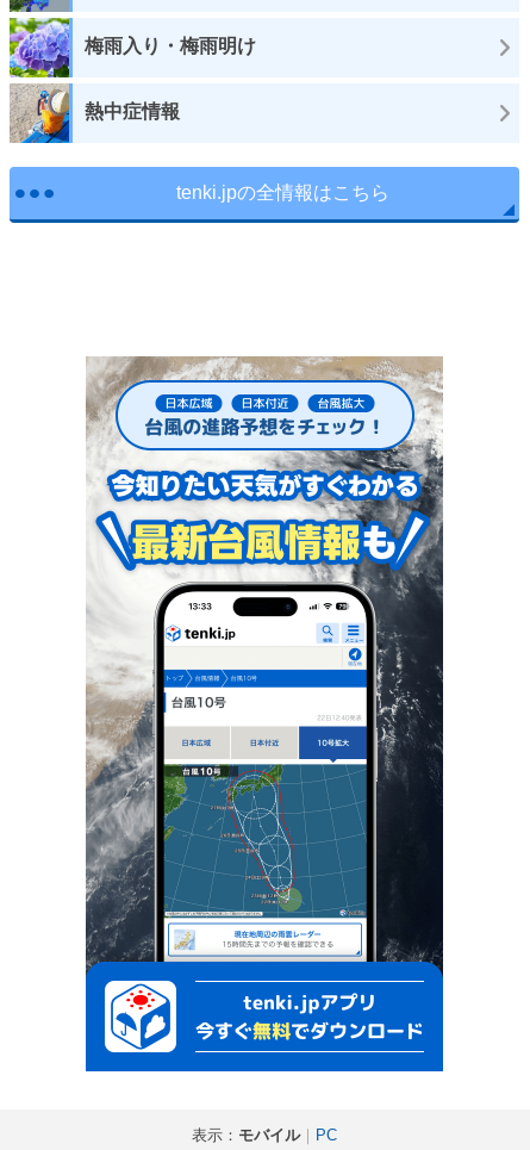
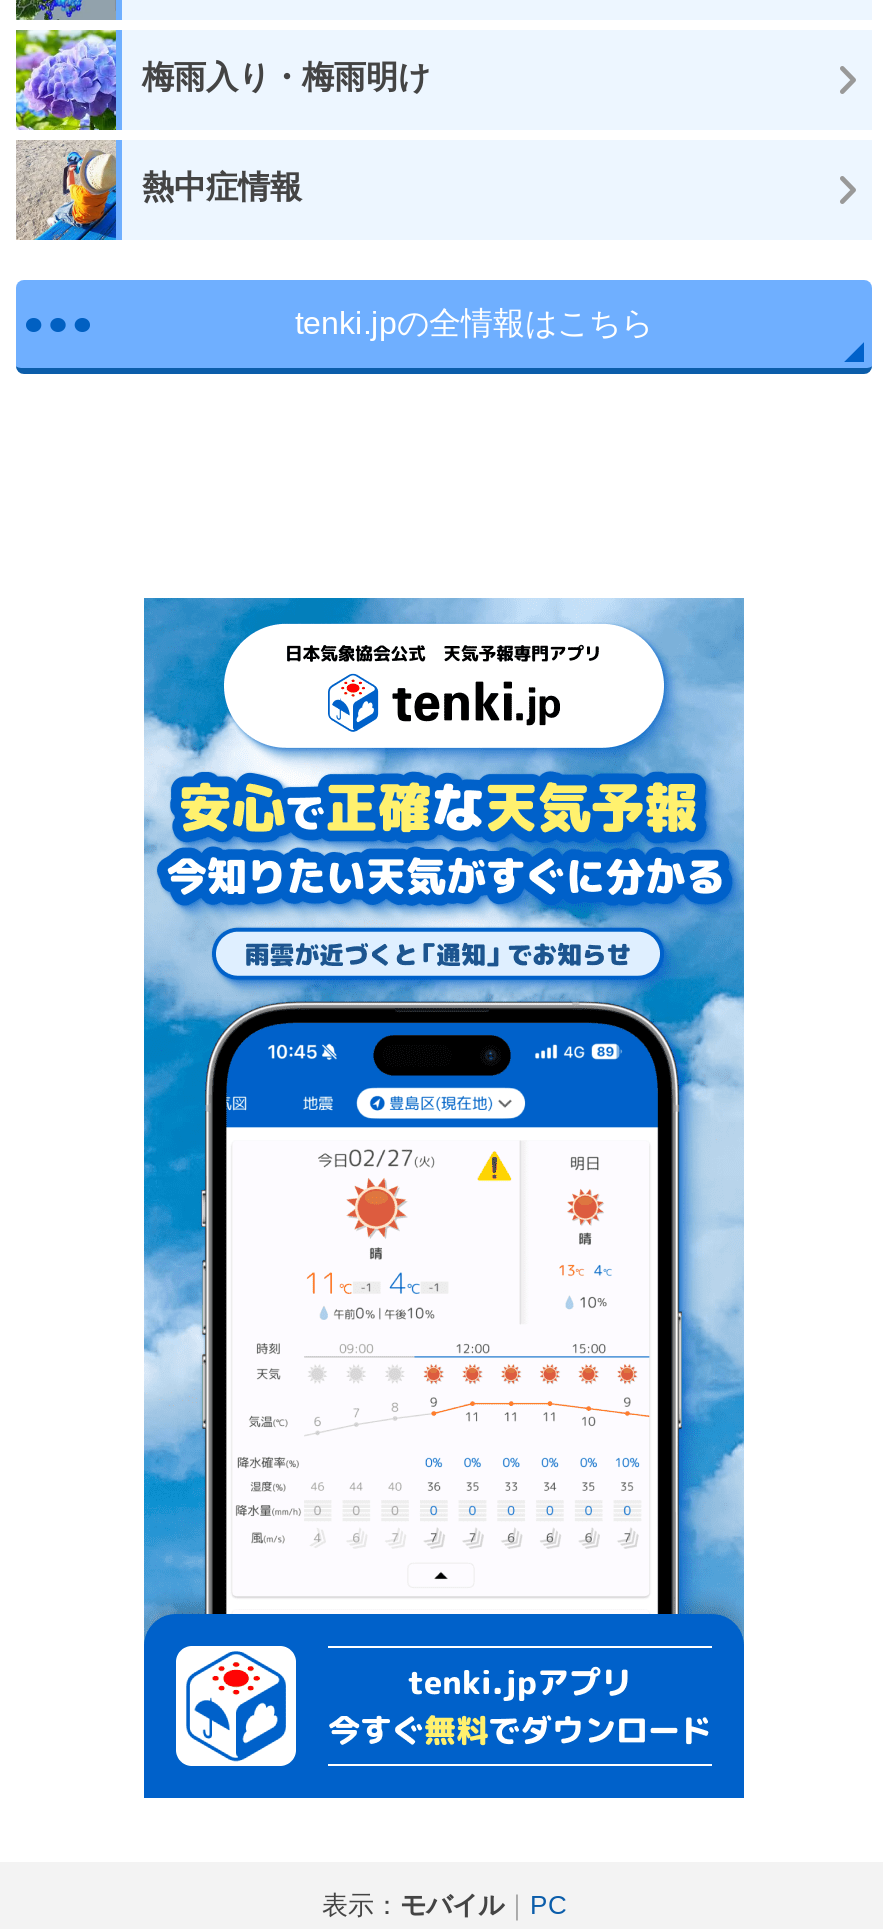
[85,355,444,976] [image] -> [142,596,746,1636] [image]

